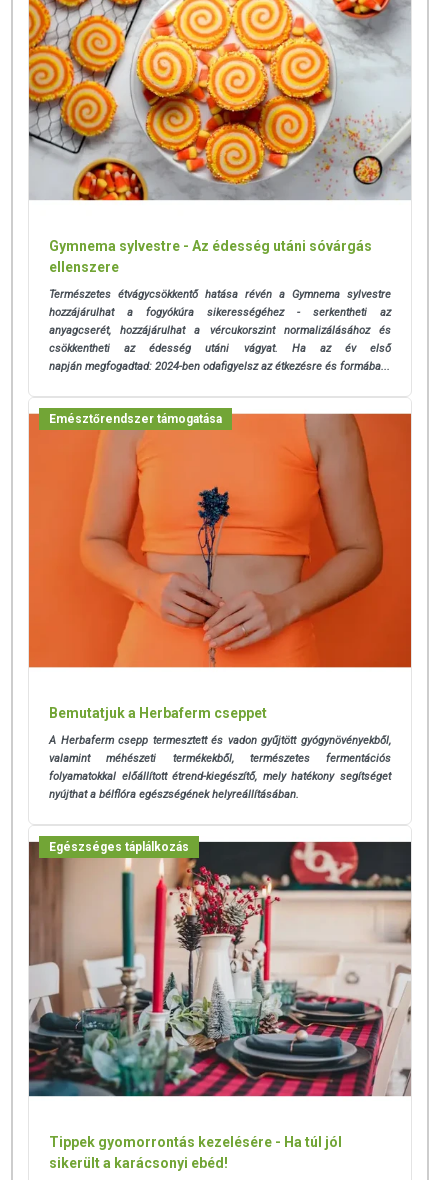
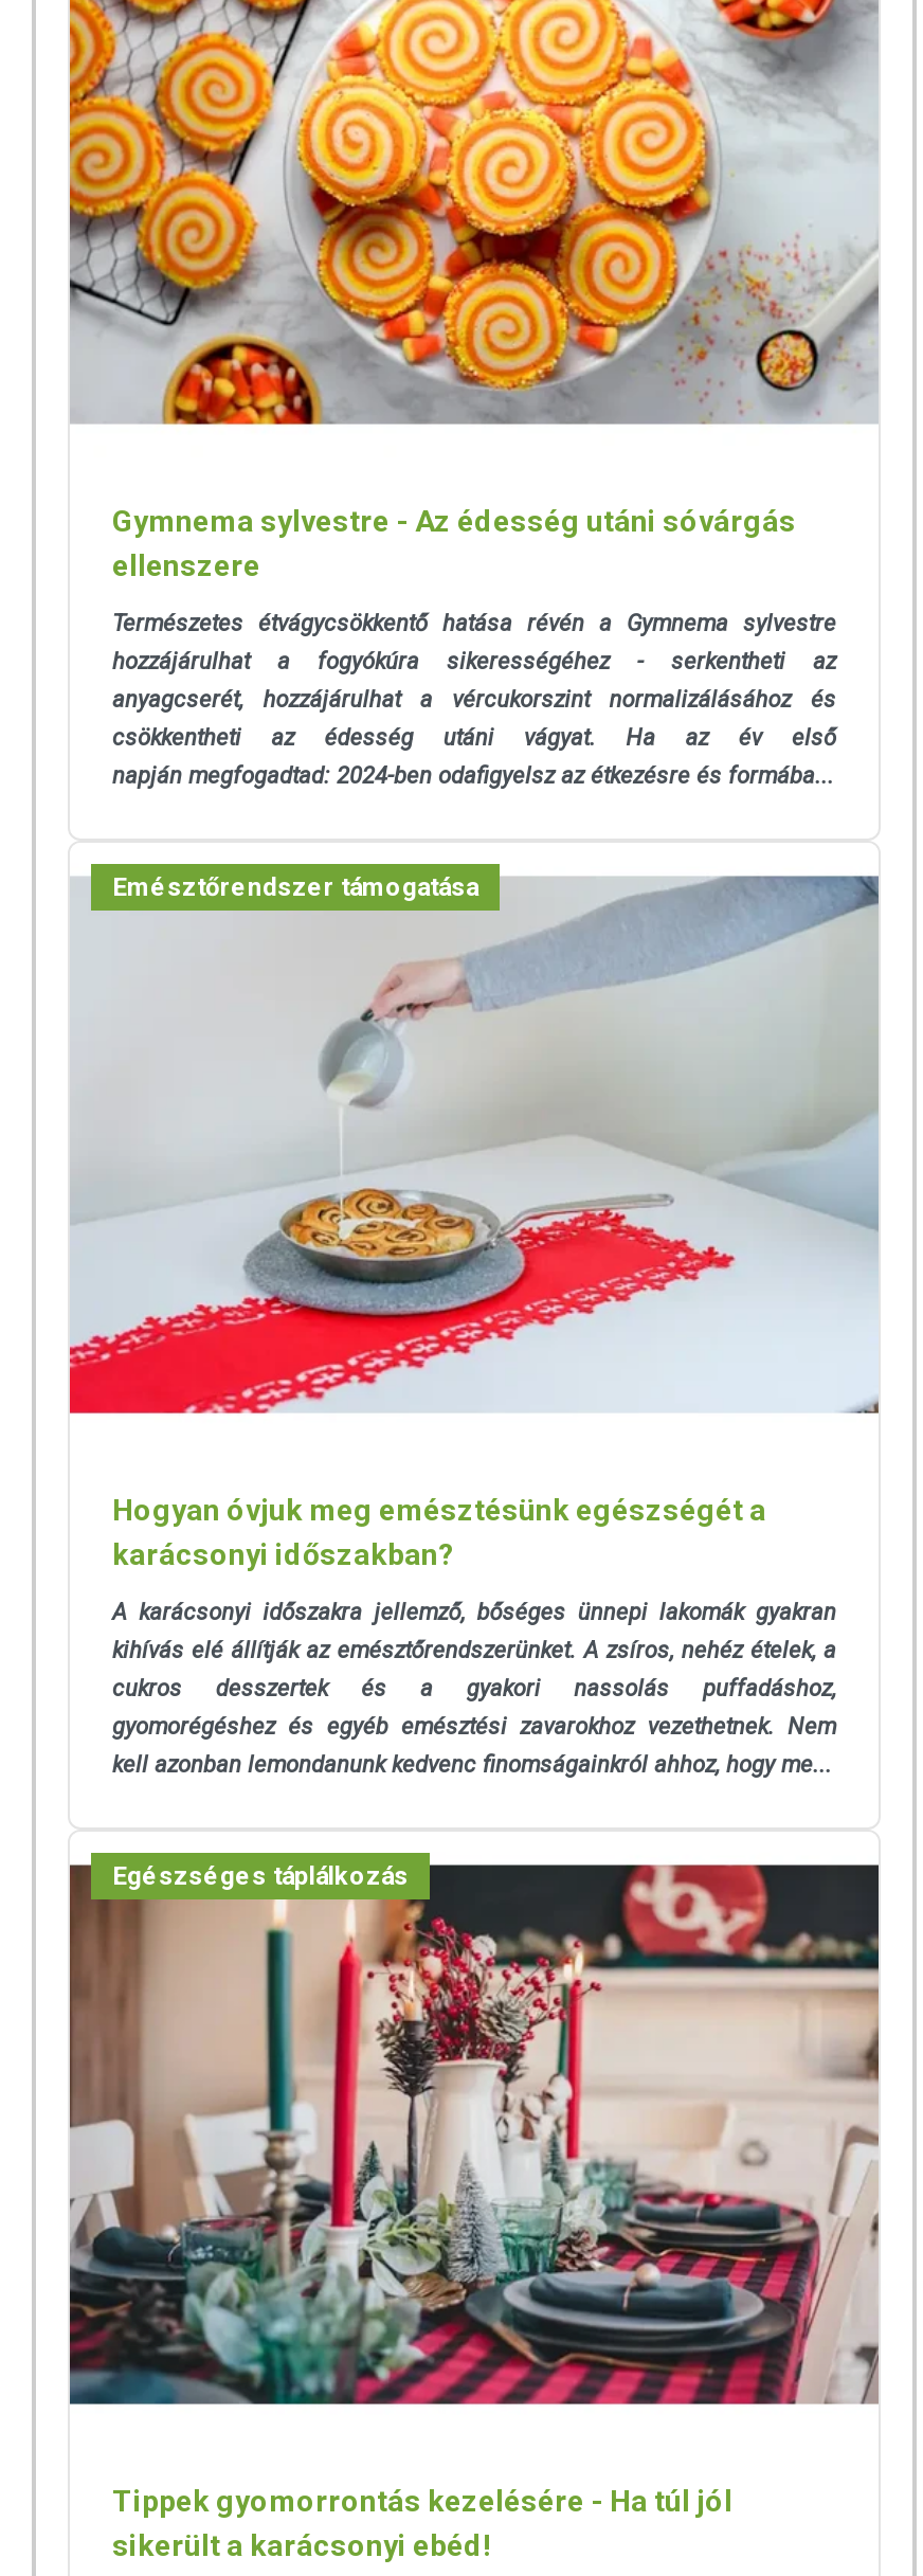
[28,413,412,721] [image] | Bemutatjuk a Herbaferm cseppet -> [70,875,881,1572] [image] | Hogyan óvjuk meg emésztésünk egészségét a | karácsonyi időszakban?
[49,734,391,801] A Herbaferm csepp termesztett és vadon gyűjtött gyógynövényekből, | valamint méhészeti termékekből, természetes fermentációs | folyamatokkal előállított étrend-kiegészítő, mely hatékony segítséget | nyújthat a bélflóra egészségének helyreállításában. -> [112,1599,836,1779] A karácsonyi időszakra jellemző, bőséges ünnepi lakomák gyakran | kihívás elé állítják az emésztőrendszerünket. A zsíros, nehéz ételek, a | cukros desszertek és a gyakori nassolás puffadáshoz, | gyomorégéshez és egyéb emésztési zavarokhoz vezethetnek. Nem | kell azonban lemondanunk kedvenc finomságainkról ahhoz, hogy me...

